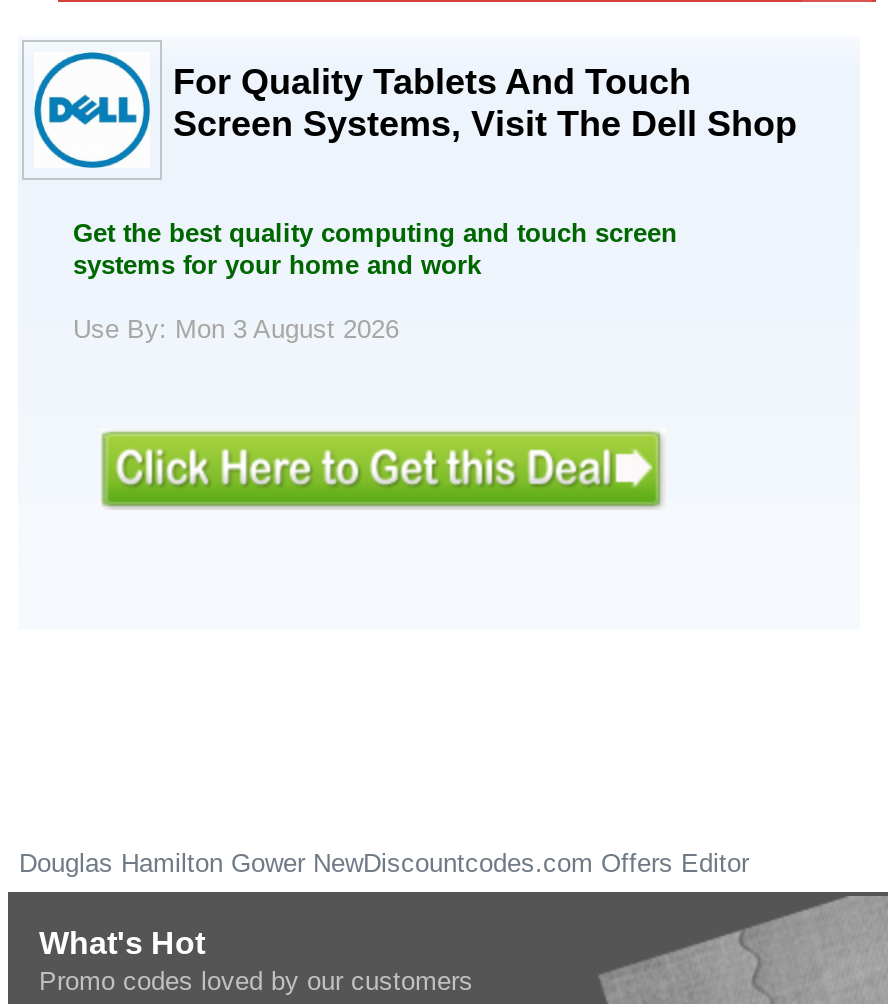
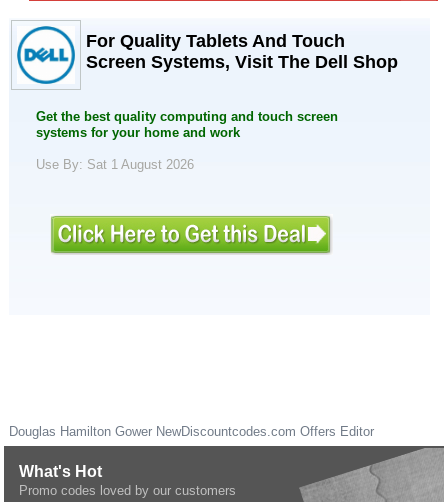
[73,314,399,344] Use By: Mon 3 August 2026 -> [36,157,194,172] Use By: Sat 1 August 2026

